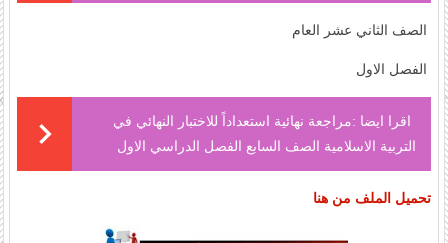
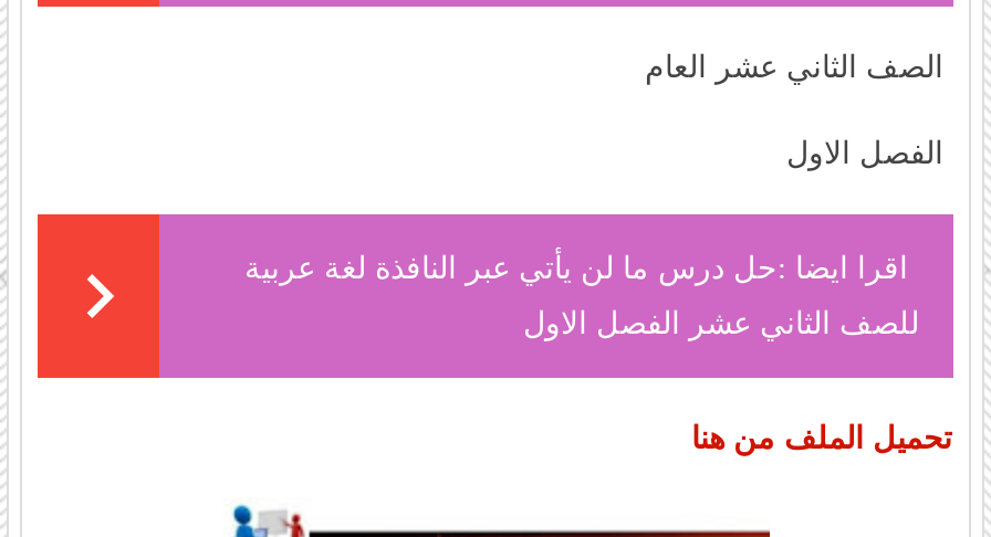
[112,114,410,129] اقرا ايضا : مراجعة نهائية استعداداً للاختبار النهائي في -> [244,252,908,285] اقرا ايضا : حل درس ما لن يأتي عبر النافذة لغة عربية
[116,139,415,154] التربية الاسلامية الصف السابع الفصل الدراسي الاول -> [523,307,919,340] للصف الثاني عشر الفصل الاول

